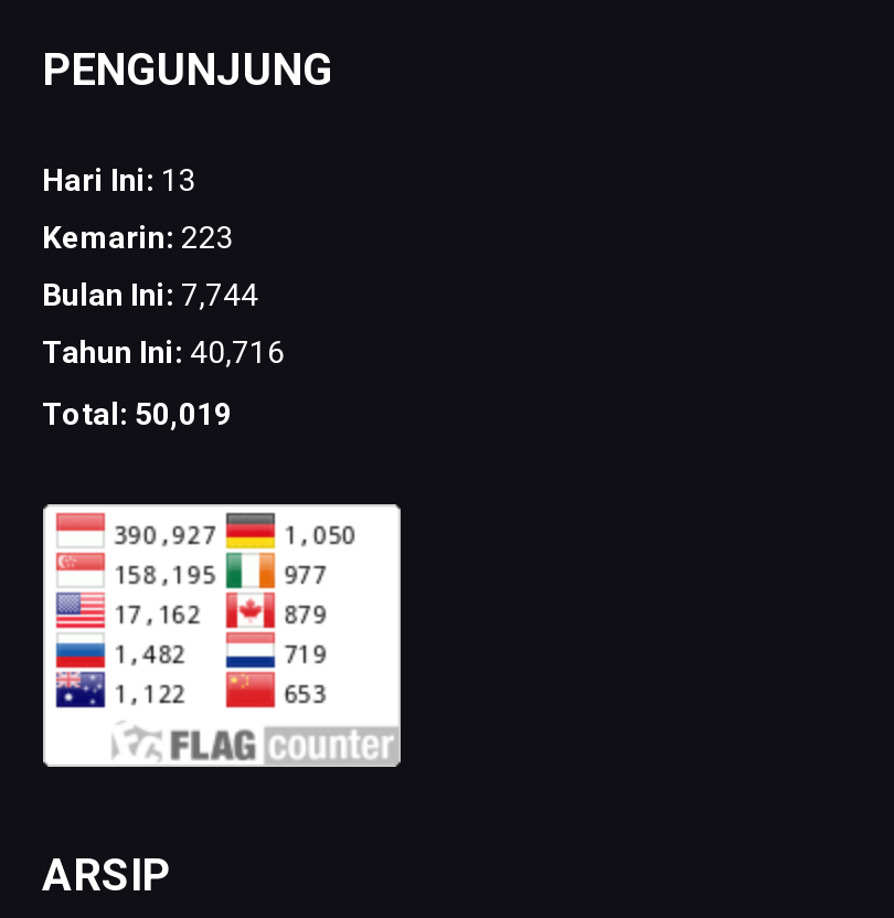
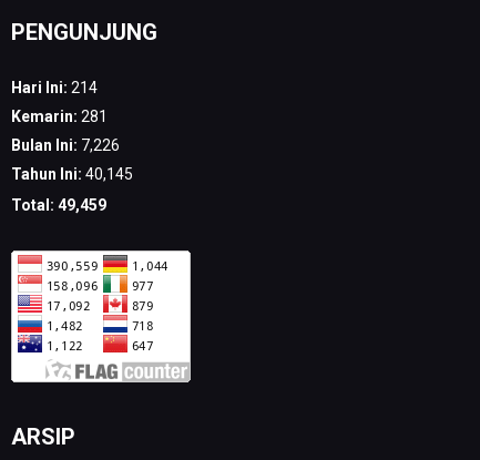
[42,161,196,197] Hari Ini: 13 -> [11,78,97,96] Hari Ini: 214
[42,219,234,254] Kemarin: 223 -> [11,107,107,125] Kemarin: 281
[42,276,258,311] Bulan Ini: 7,744 -> [11,136,119,154] Bulan Ini: 7,226
[42,333,285,369] Tahun Ini: 40,716 -> [11,165,132,182] Tahun Ini: 40,145
[42,395,232,431] Total: 50,019 -> [11,196,106,213] Total: 49,459

